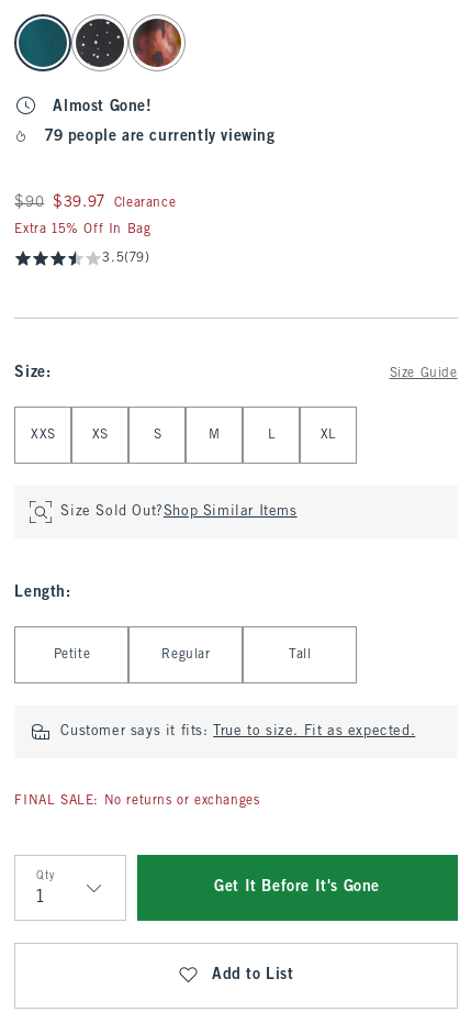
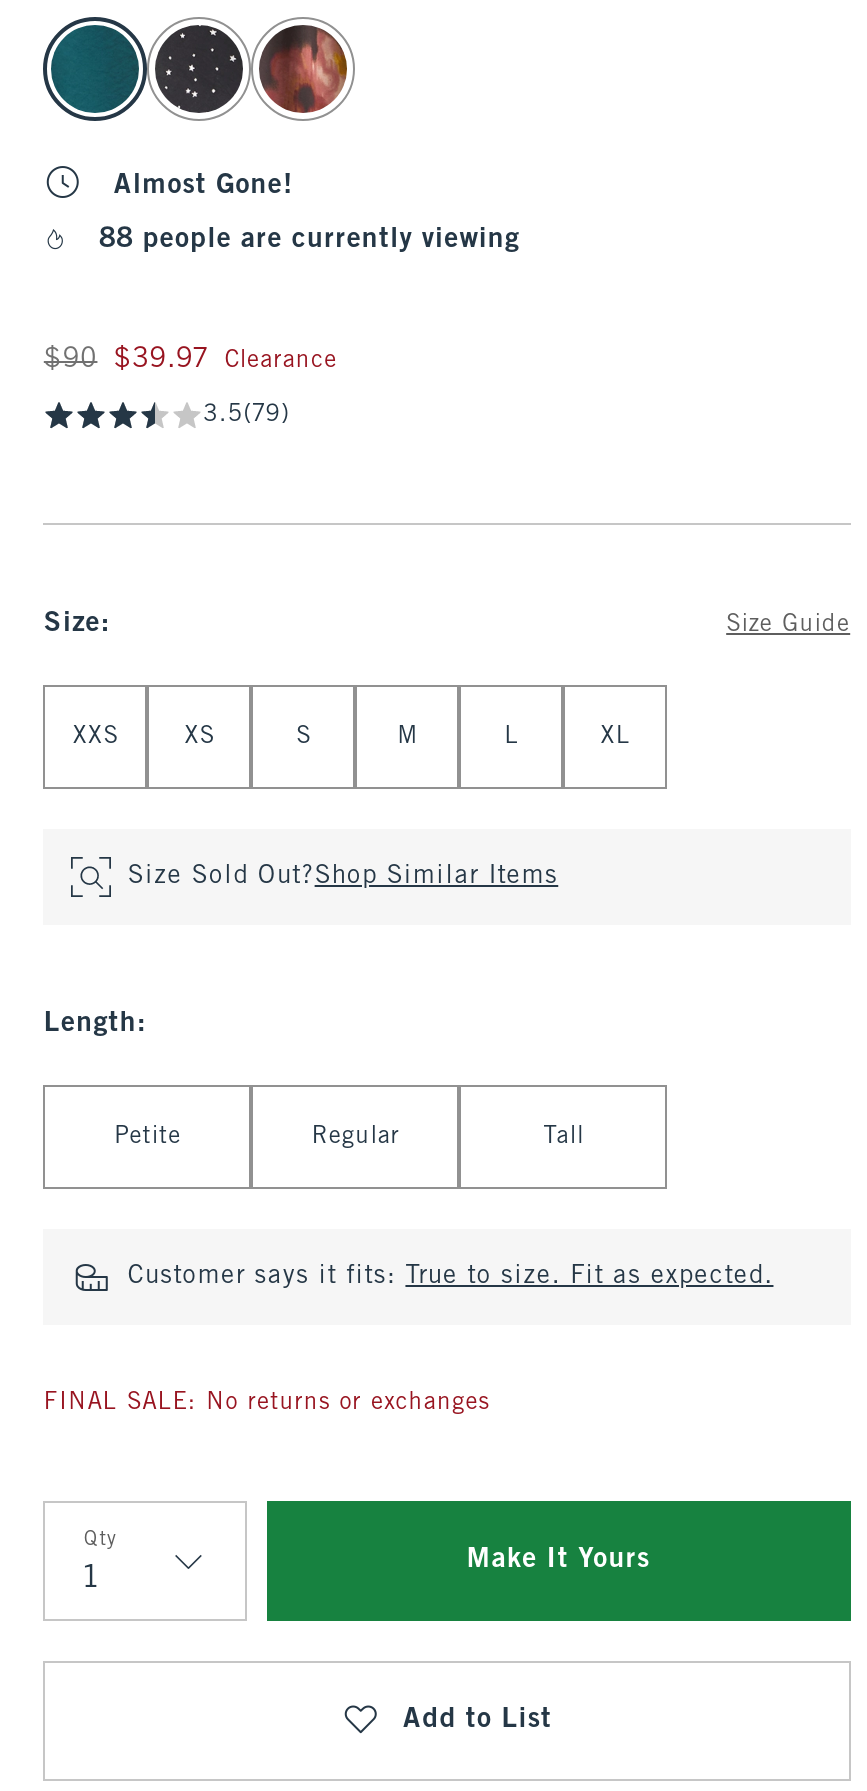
[45,130,275,144] 79 people are currently viewing -> [99,227,520,253] 88 people are currently viewing
[15,223,151,236] Extra 15% Off In Bag -> none
[214,880,380,894] Get It Before It's Gone -> [467,1547,650,1573] Make It Yours

